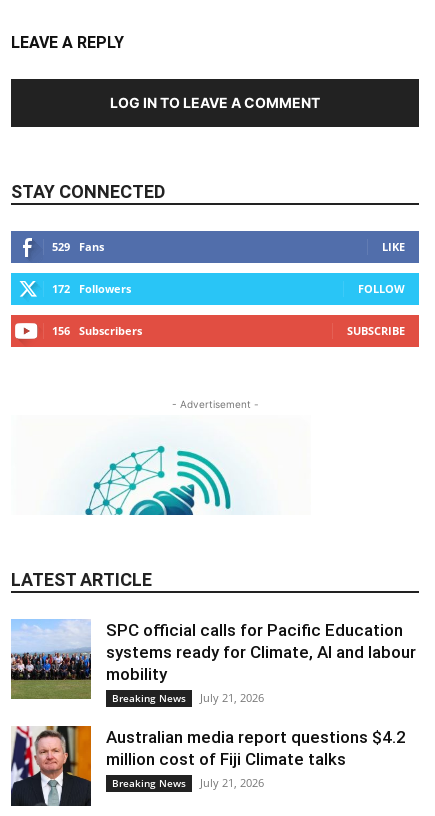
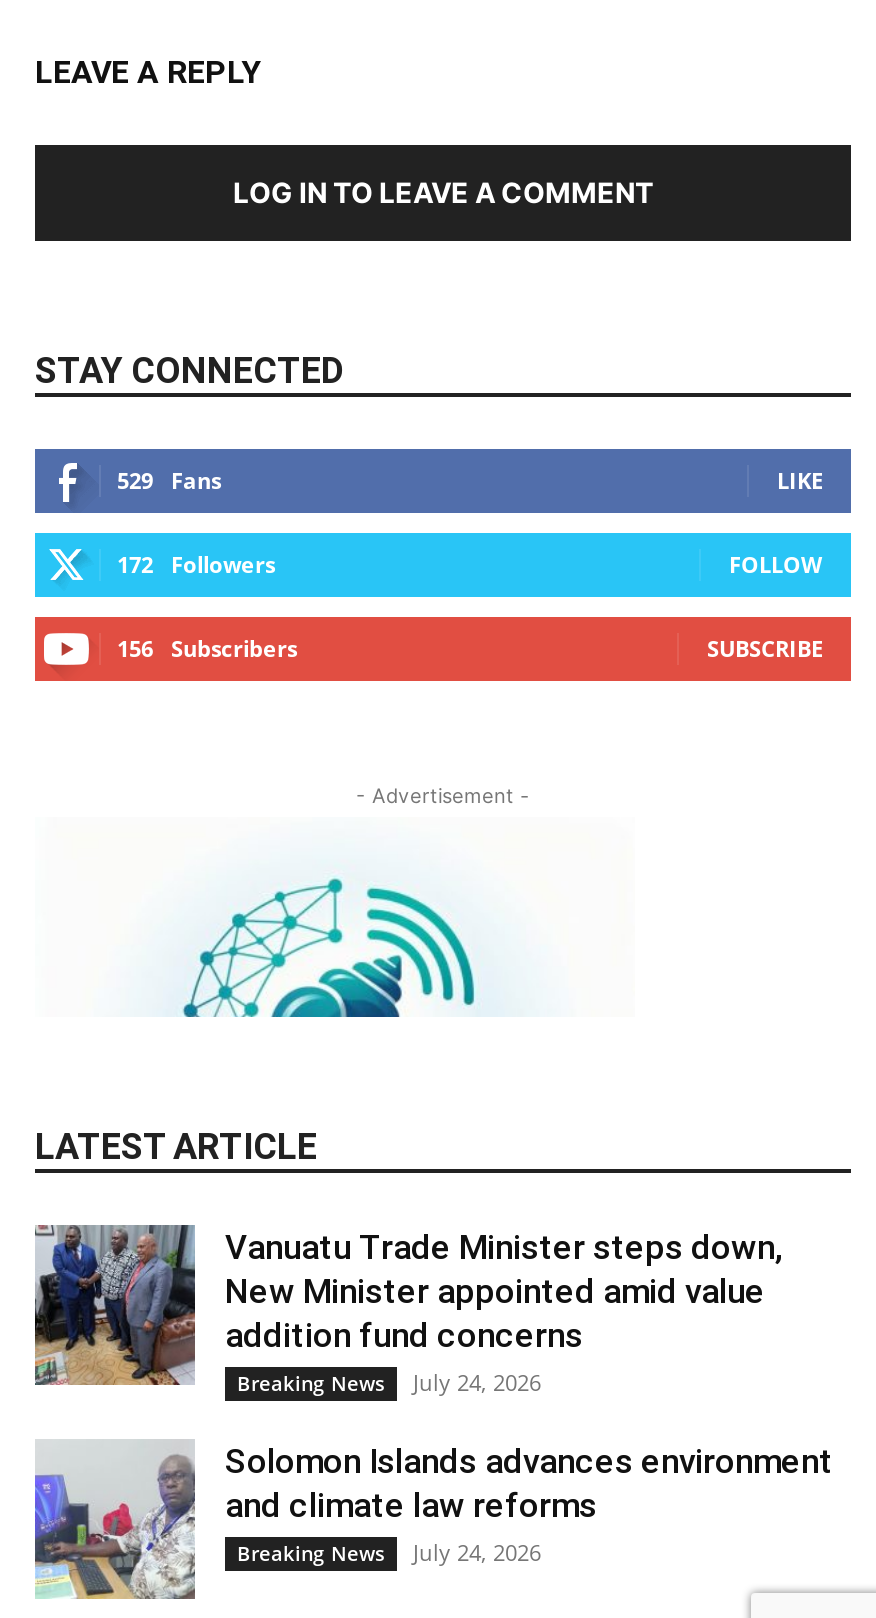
[10,619,416,700] [image] | SPC official calls for Pacific Education | systems ready for Climate, AI and labour | mobility -> [33,1224,783,1386] [image] | Vanuatu Trade Minister steps down, | New Minister appointed amid value | addition fund concerns
[112,690,264,705] Breaking News July 21, 2026 -> [237,1367,541,1397] Breaking News July 24, 2026
[10,725,406,807] [image] | Australian media report questions $4.2 | million cost of Fiji Climate talks -> [33,1438,833,1600] [image] | Solomon Islands advances environment | and climate law reforms
[112,775,264,790] Breaking News July 21, 2026 -> [237,1537,541,1567] Breaking News July 24, 2026

